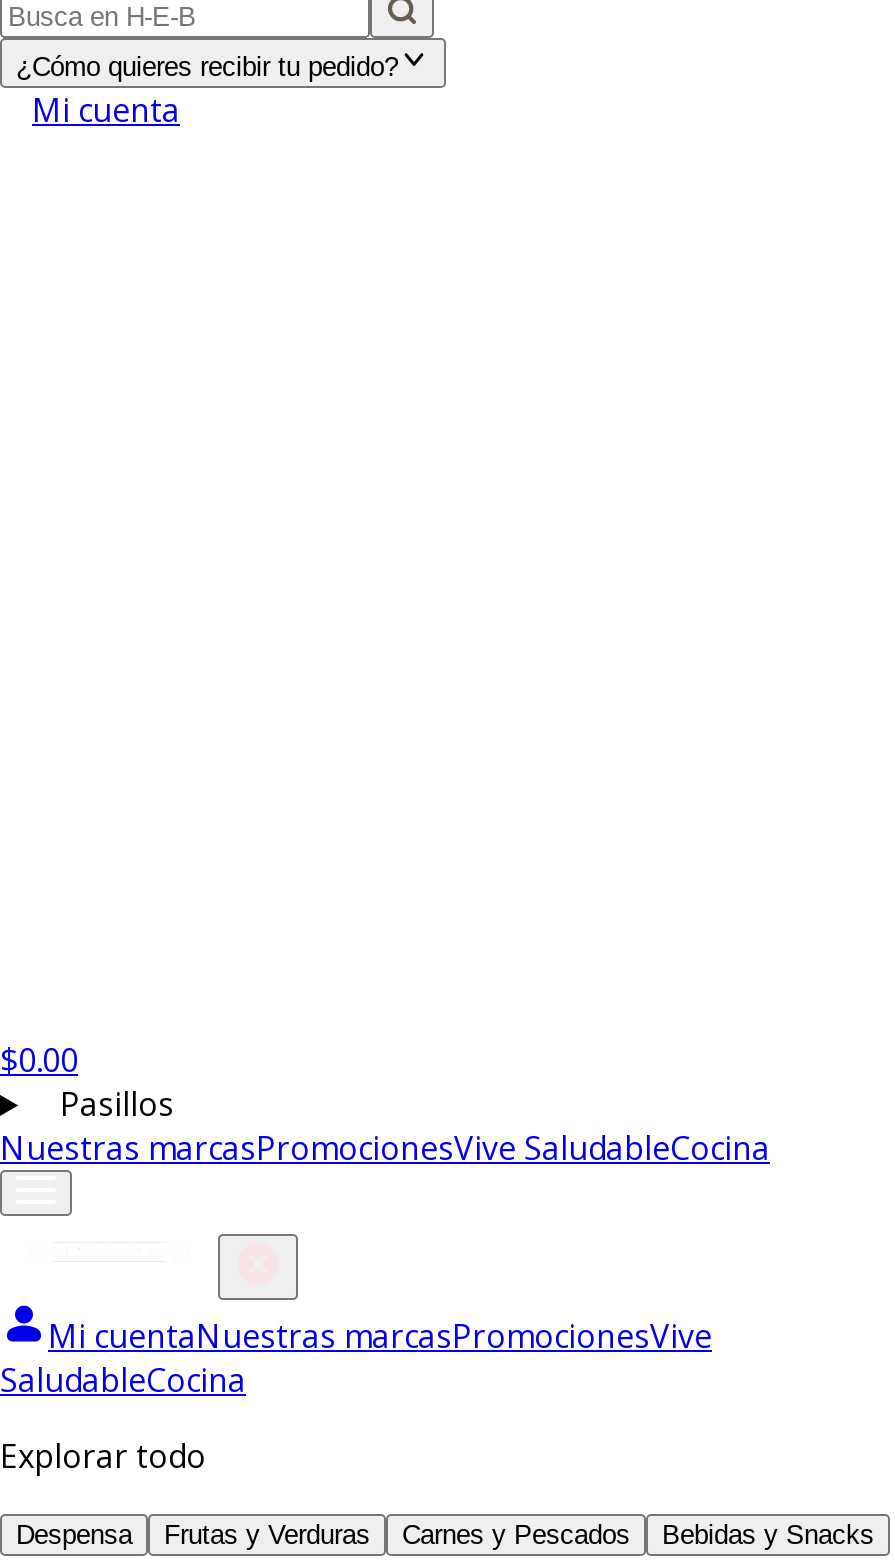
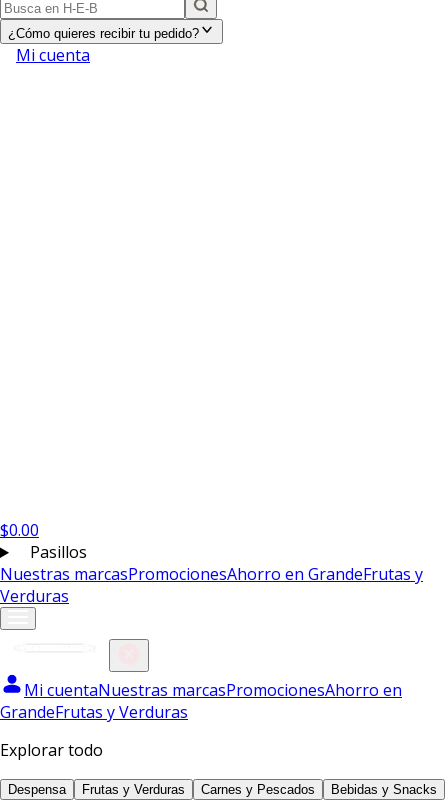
[0,1126,770,1170] Nuestras marcasPromocionesVive SaludableCocina -> [0,563,423,607] Nuestras marcasPromocionesAhorro en GrandeFrutas y | Verduras
[0,1314,712,1402] Mi cuentaNuestras marcasPromocionesVive | SaludableCocina -> [0,679,402,723] Mi cuentaNuestras marcasPromocionesAhorro en | GrandeFrutas y Verduras

